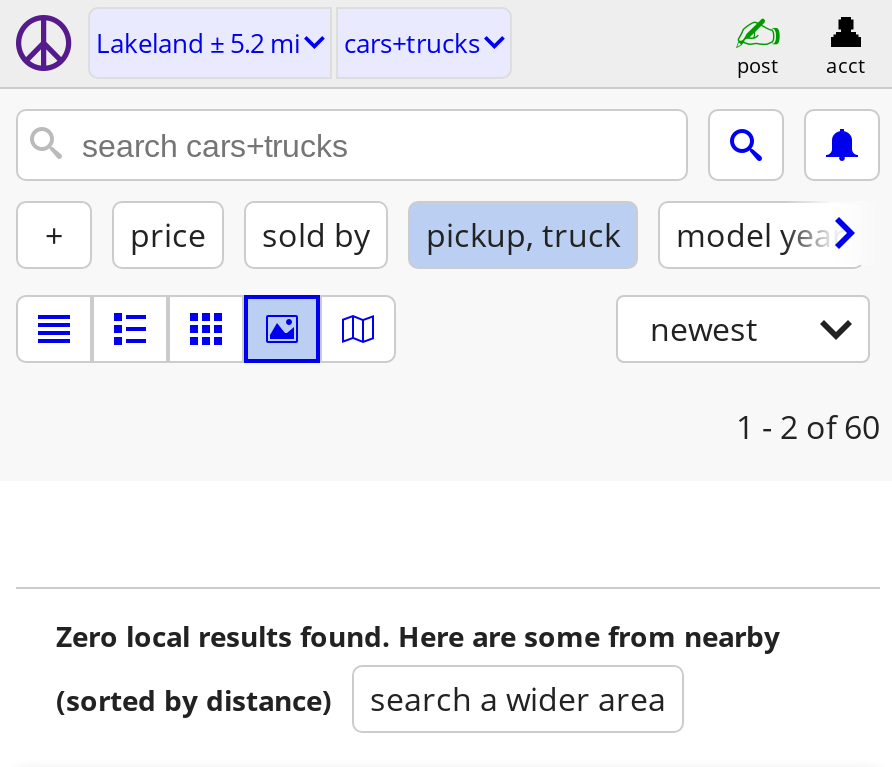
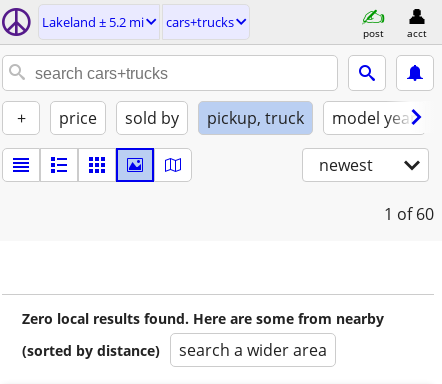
[736,405,880,449] 1 - 2 of 60 -> [384,203,434,225] 1 of 60

